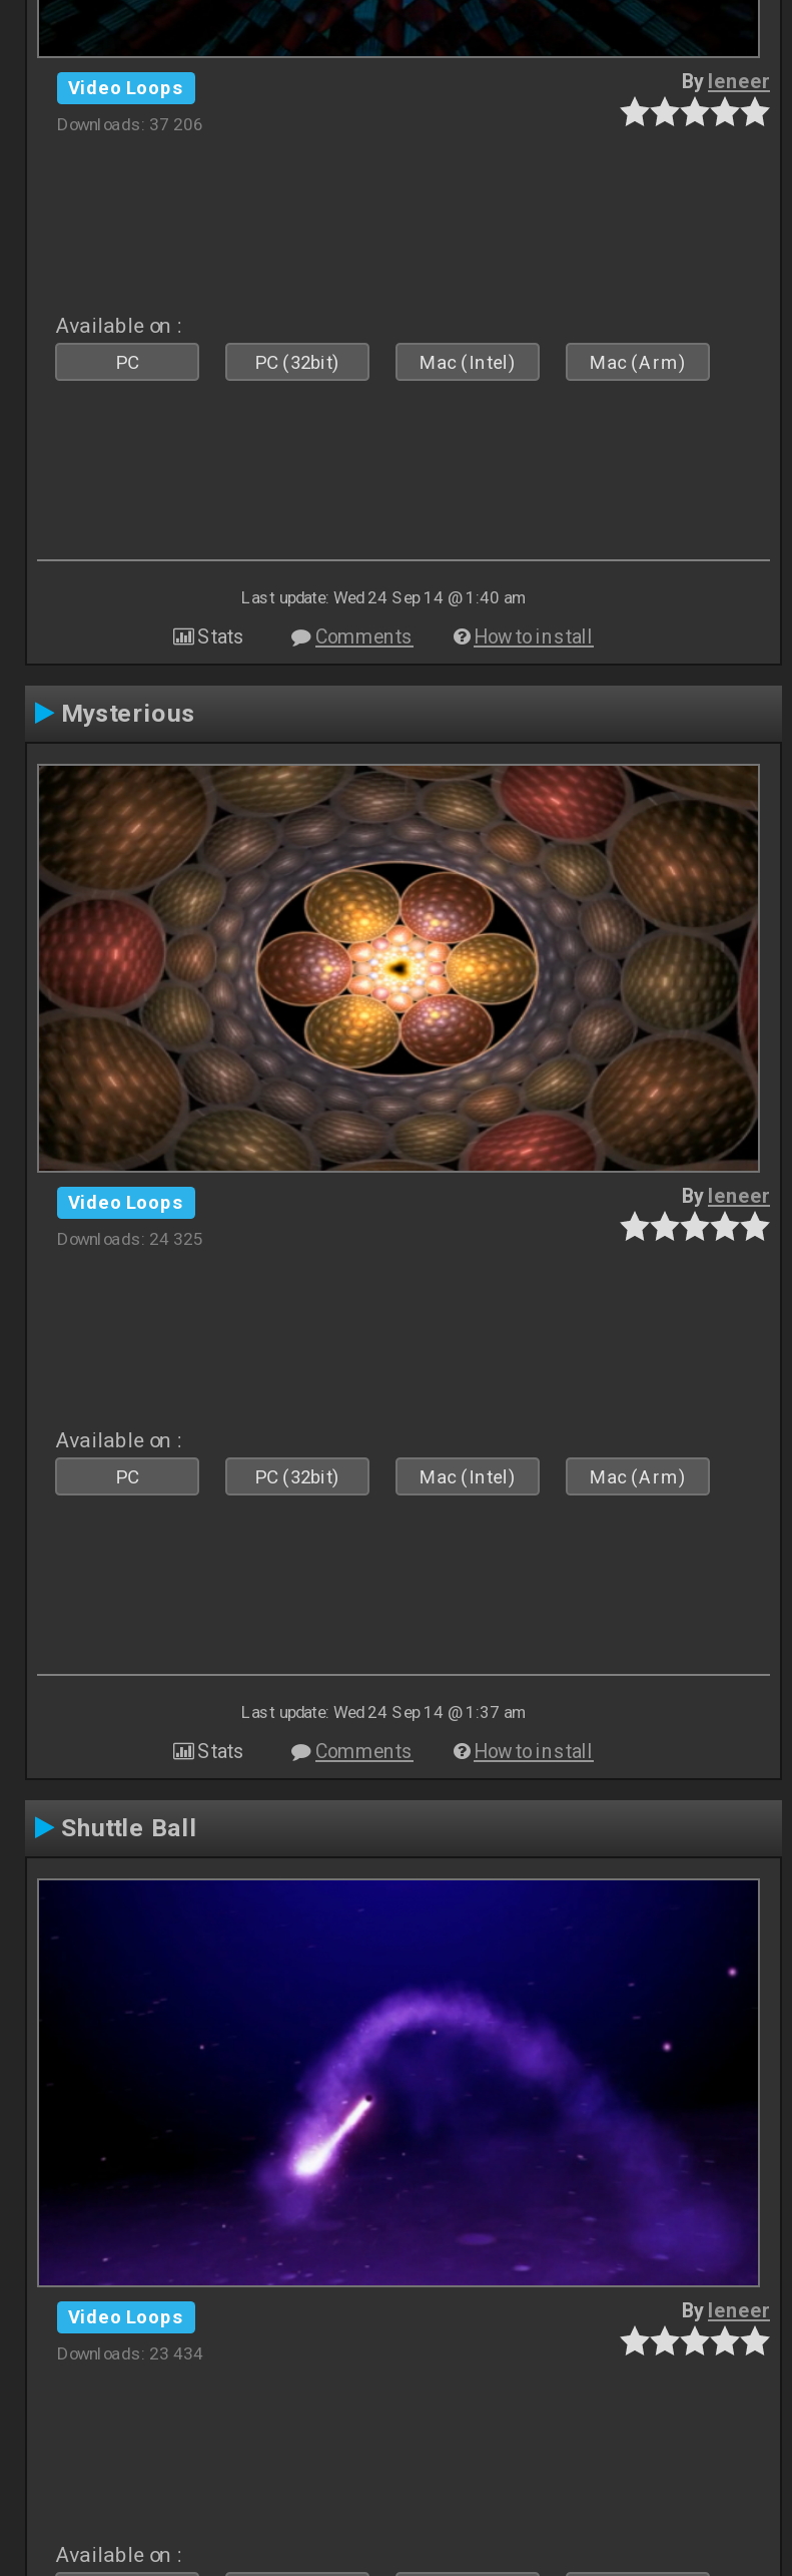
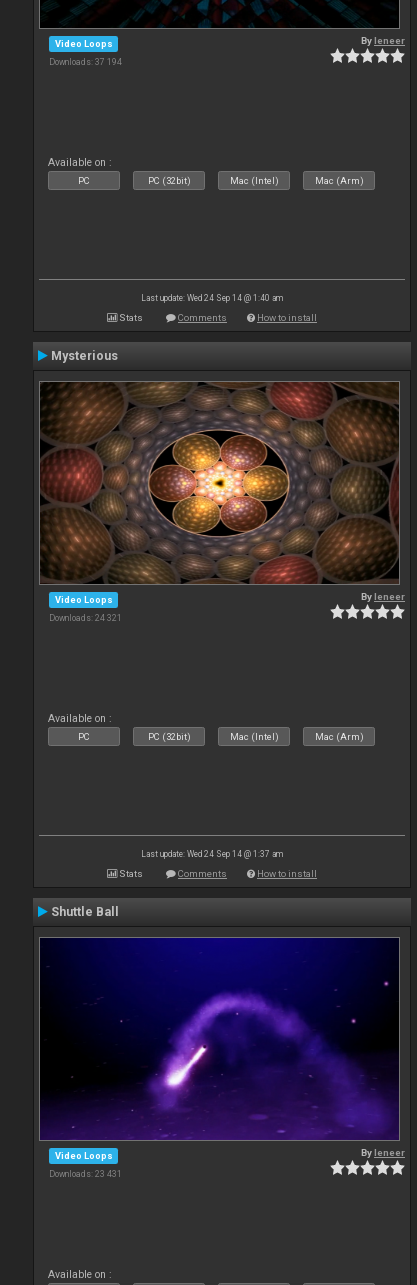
[57,114,203,134] Downloads: 37 206 -> [49,57,122,67] Downloads: 37 194
[57,1228,203,1248] Downloads: 24 325 -> [49,613,122,623] Downloads: 24 321
[57,2343,203,2363] Downloads: 23 434 -> [49,1169,122,1179] Downloads: 23 431

